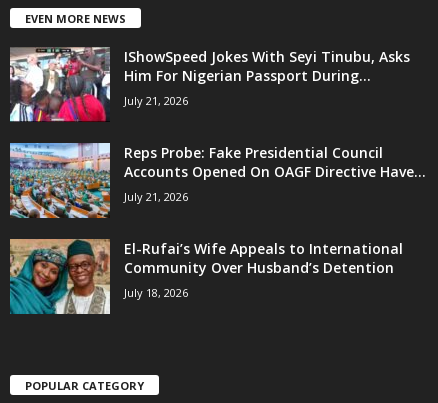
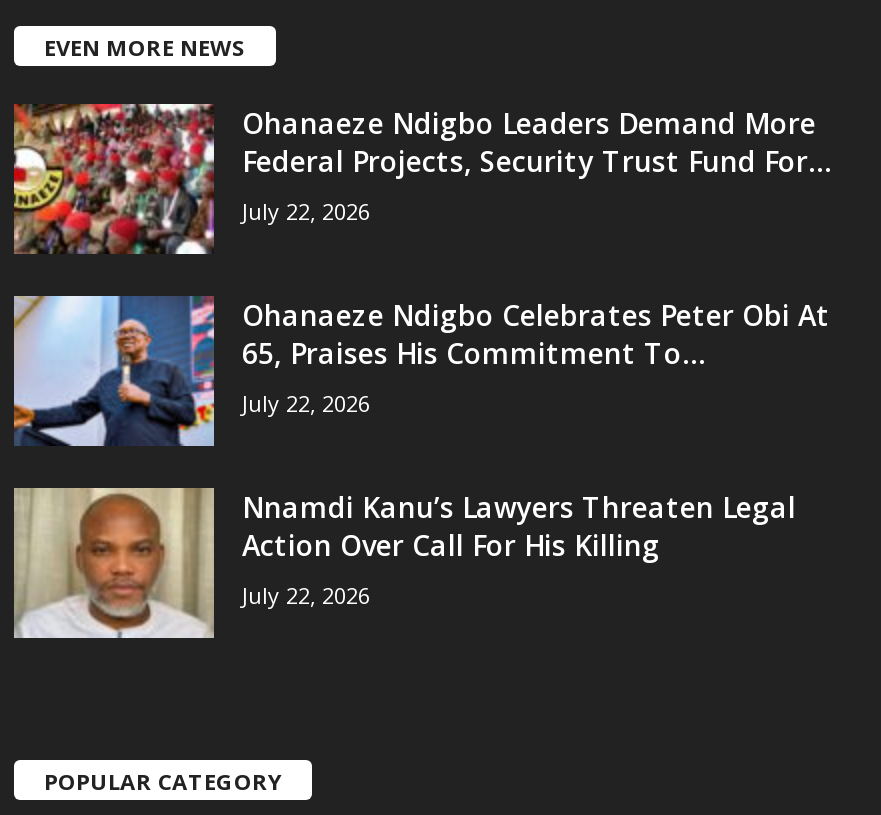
[9,47,410,122] [image] | IShowSpeed Jokes With Seyi Tinubu, Asks | Him For Nigerian Passport During... | July 21, 2026 -> [12,102,832,256] [image] | Ohanaeze Ndigbo Leaders Demand More | Federal Projects, Security Trust Fund For... | July 22, 2026
[9,142,426,219] [image] | Reps Probe: Fake Presidential Council | Accounts Opened On OAGF Directive Have... | July 21, 2026 -> [12,294,830,448] [image] | Ohanaeze Ndigbo Celebrates Peter Obi At | 65, Praises His Commitment To... | July 22, 2026
[9,239,403,314] [image] | El-Rufai’s Wife Appeals to International | Community Over Husband’s Detention | July 18, 2026 -> [12,488,796,640] [image] | Nnamdi Kanu’s Lawyers Threaten Legal | Action Over Call For His Killing | July 22, 2026

